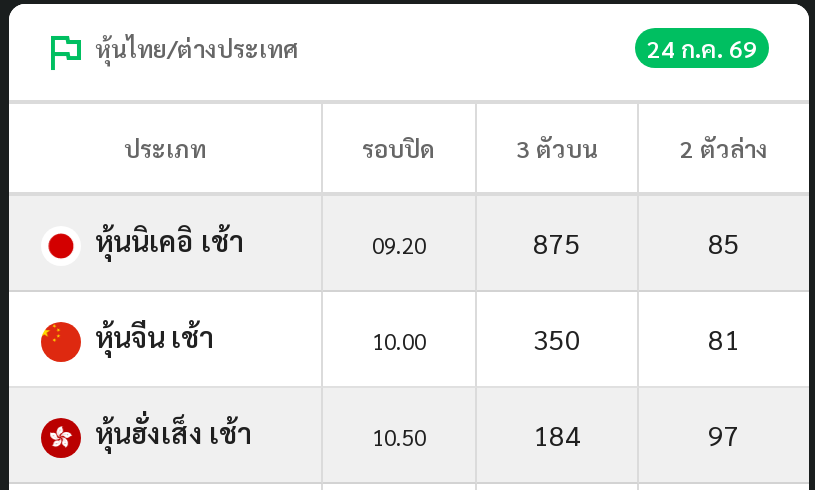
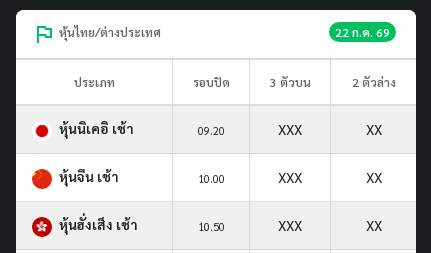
[647,32,757,64] 24 ก.ค. 69 -> [335,24,390,40] 22 ก.ค. 69
[533,224,740,260] 875 | 85 -> [278,120,381,138] XXX | XX
[533,320,740,356] 350 | 81 -> [278,168,381,186] XXX | XX
[533,416,740,452] 184 | 97 -> [278,216,381,234] XXX | XX

